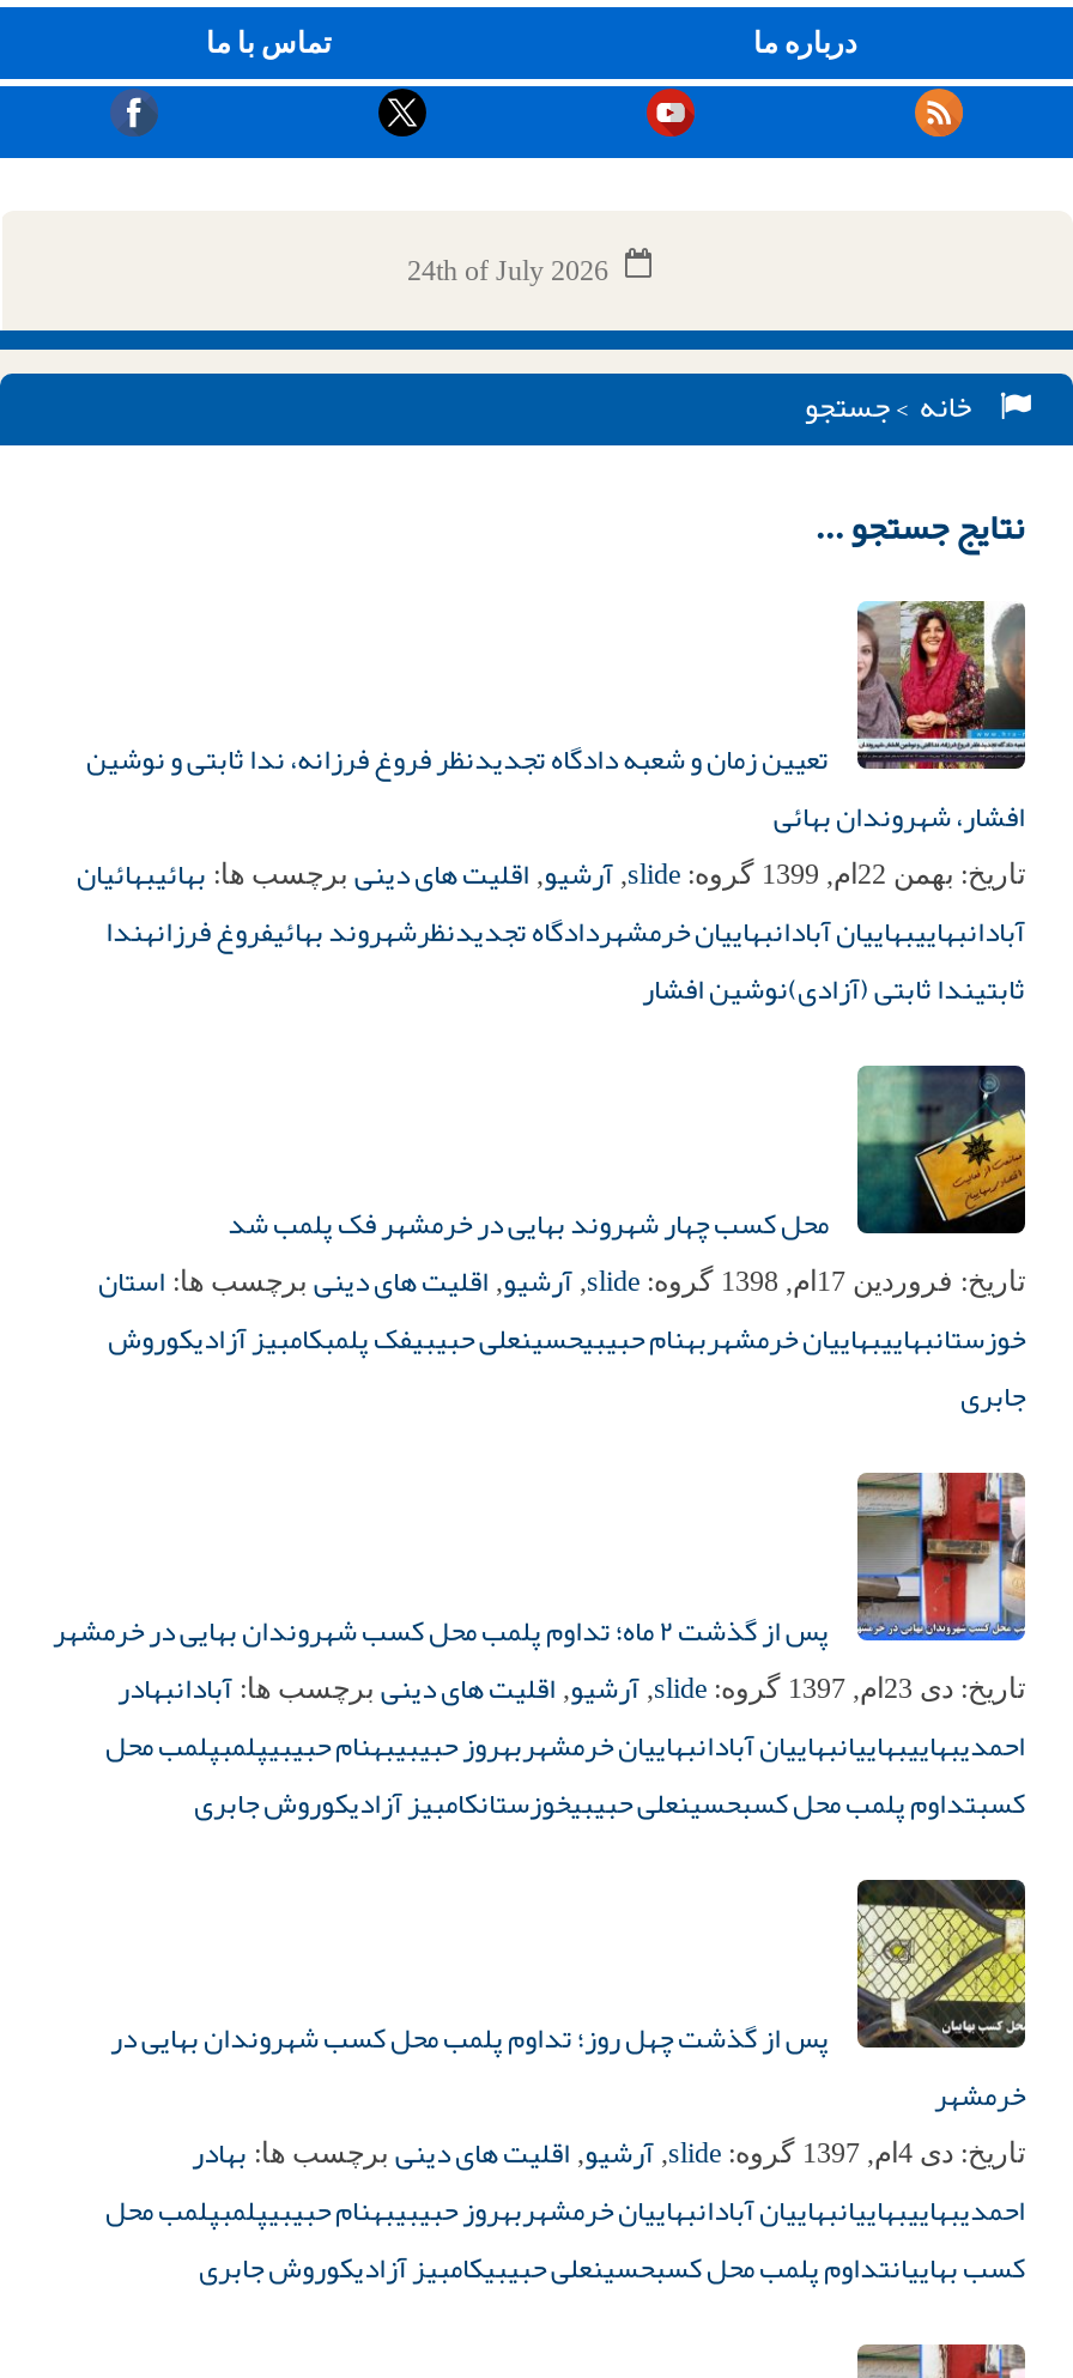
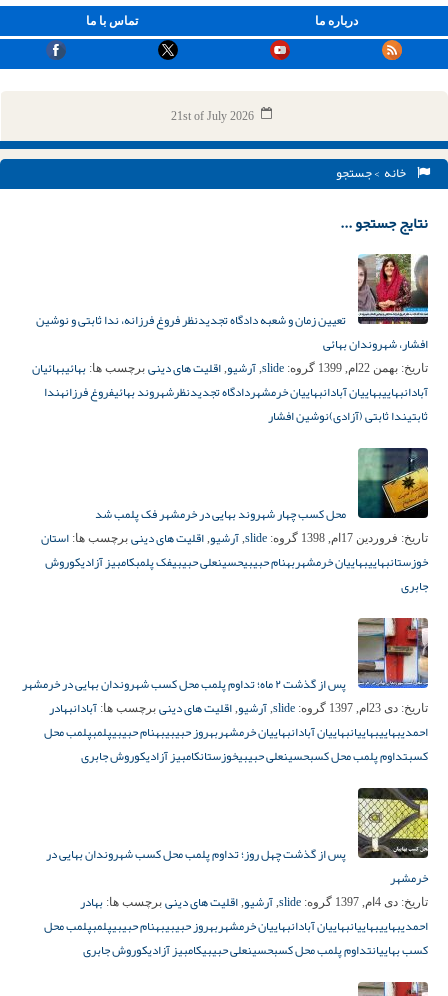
[407,254,608,287] 24th of July 2026 -> [170,109,253,123] 21st of July 2026

